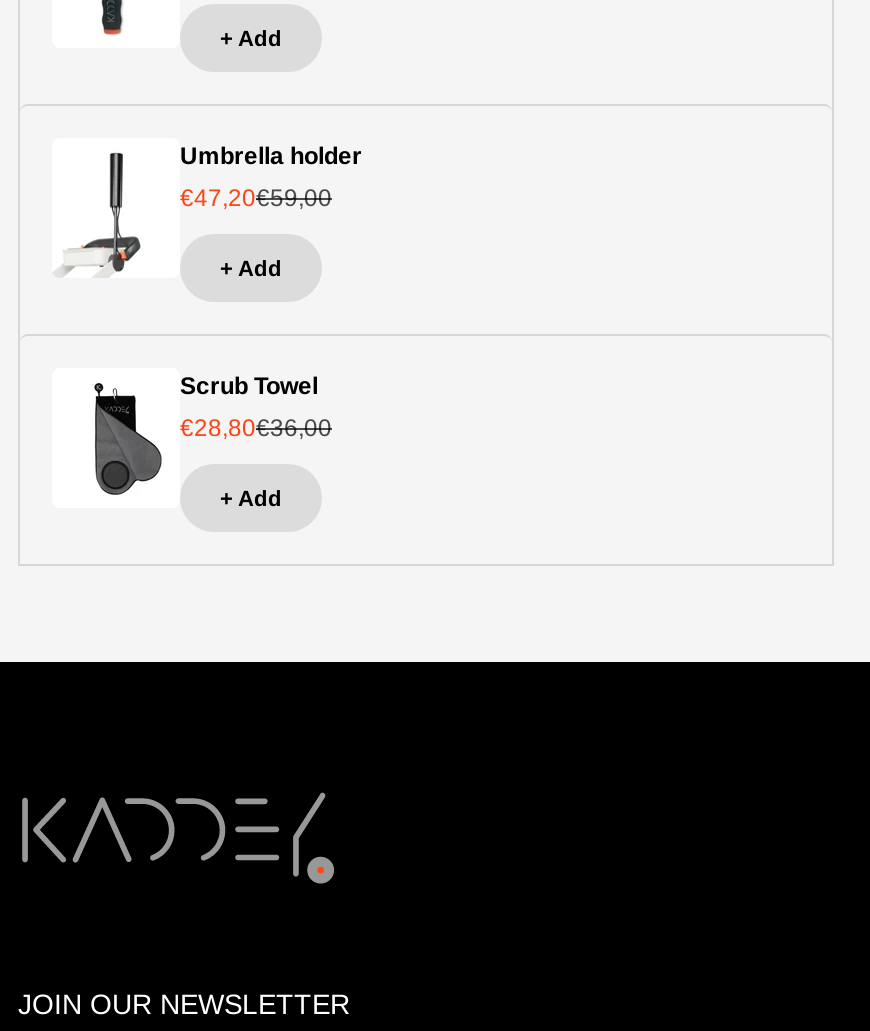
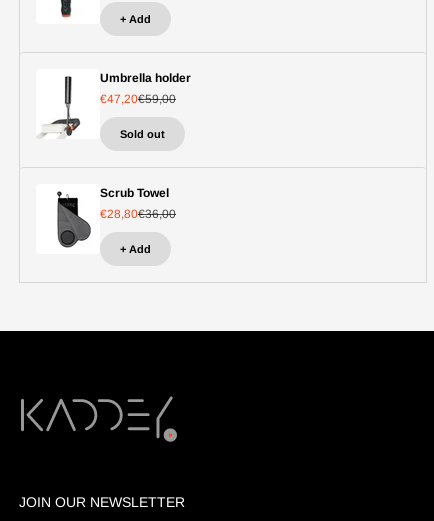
[220,255,282,279] + Add -> [120,127,165,139] Sold out

